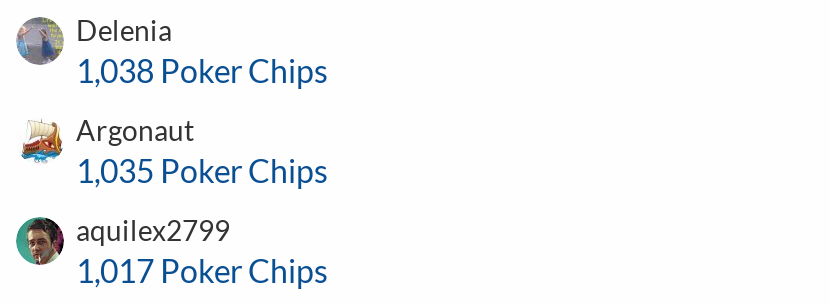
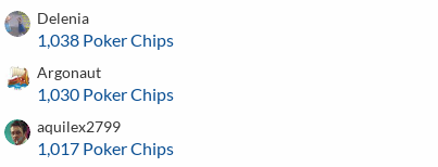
[76,151,328,189] 1,035 Poker Chips -> [37,84,174,104] 1,030 Poker Chips

